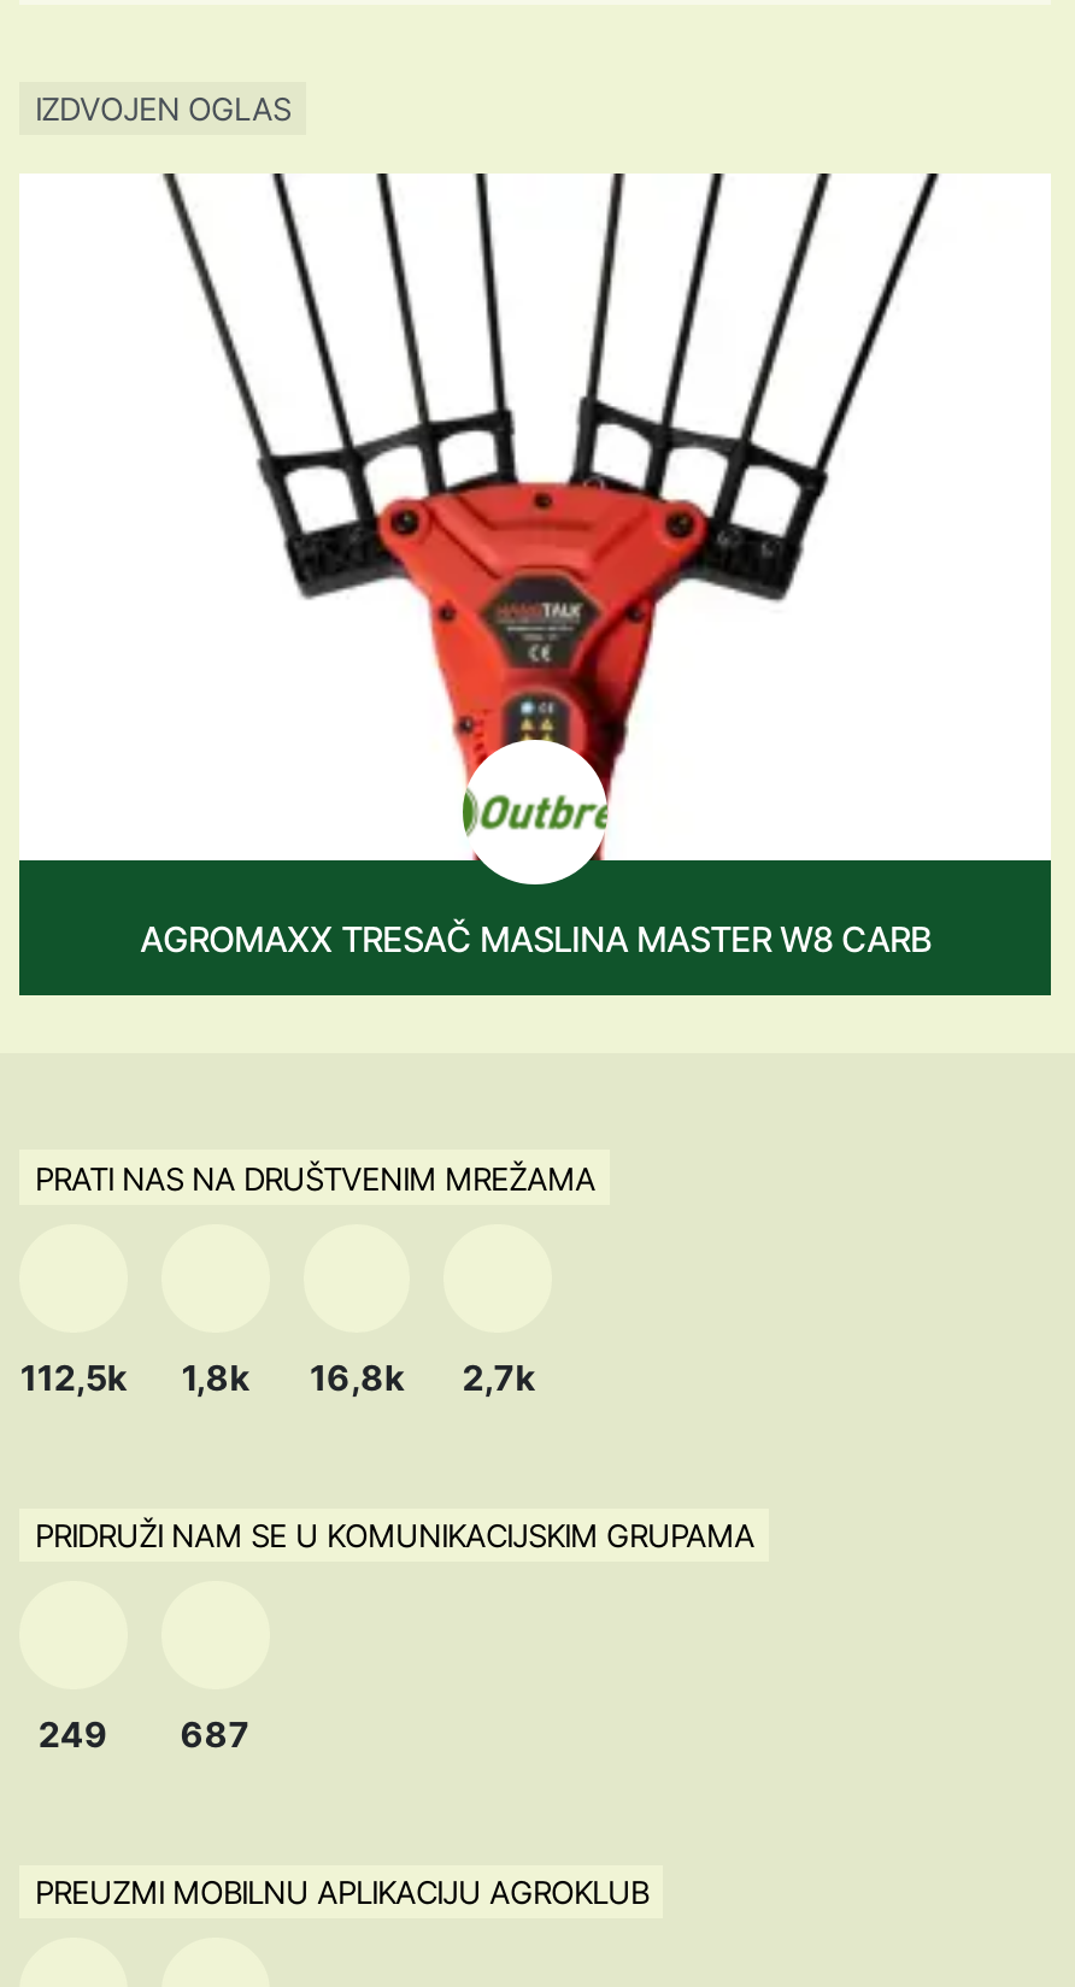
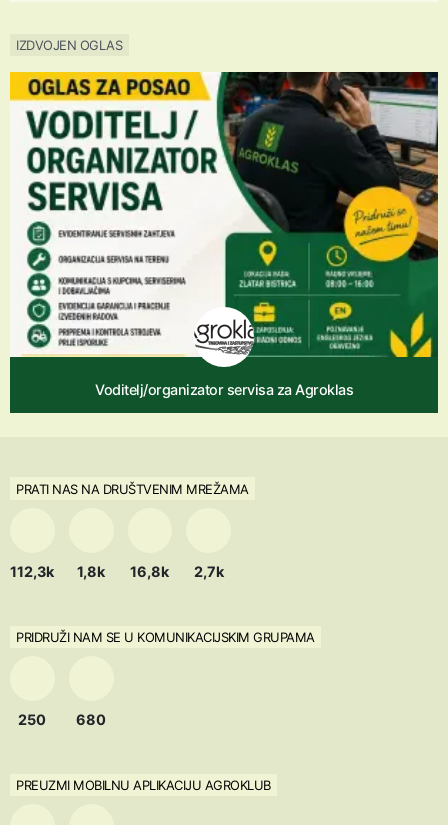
[19,171,1051,960] [image] | AGROMAXX TRESAČ MASLINA MASTER W8 CARB -> [9,71,439,398] [image] | Voditelj/organizator servisa za Agroklas
[20,1356,535,1397] 112,5k 1,8k 16,8k 2,7k -> [10,562,224,579] 112,3k 1,8k 16,8k 2,7k
[38,1713,108,1754] 249 -> [18,711,46,728] 250
[180,1713,250,1754] 687 -> [76,711,106,728] 680

